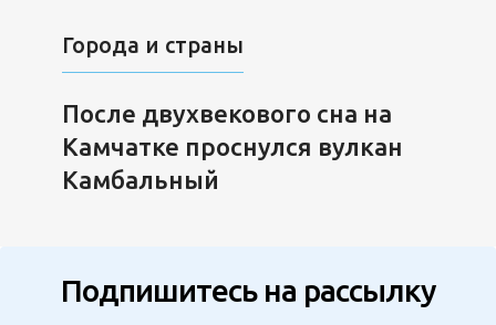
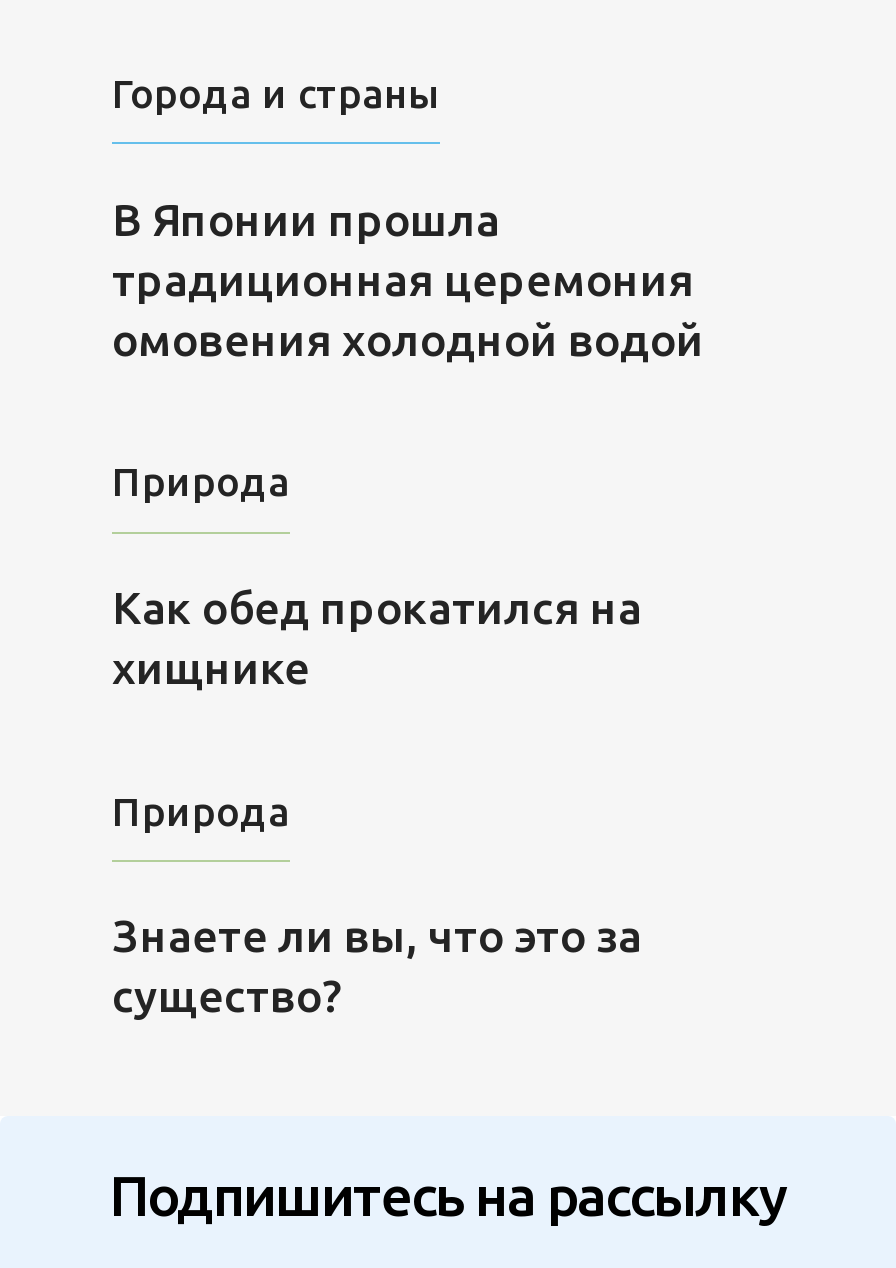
[62,100,403,194] После двухвекового сна на | Камчатке проснулся вулкан | Камбальный -> [112,194,704,1021] В Японии прошла | традиционная церемония | омовения холодной водой | Природа | Как обед прокатился на | хищнике | Природа | Знаете ли вы, что это за | существо?

